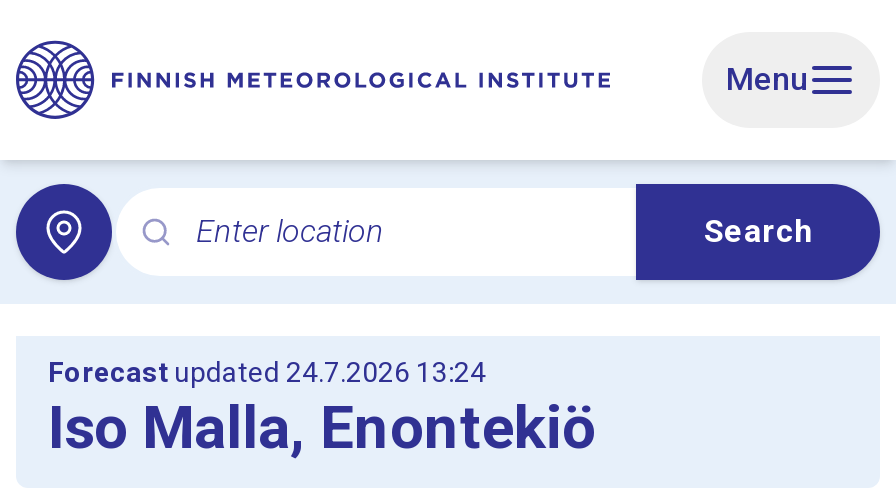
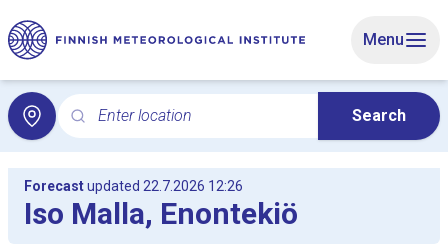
[48,356,486,388] Forecast updated 24.7.2026 13:24 -> [24,178,243,194] Forecast updated 22.7.2026 12:26

